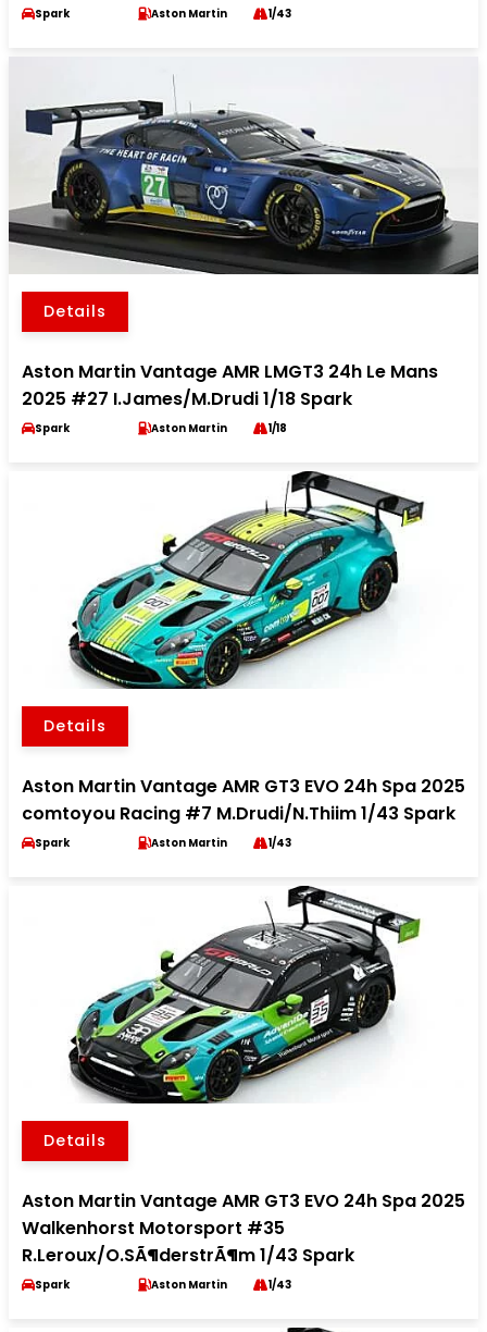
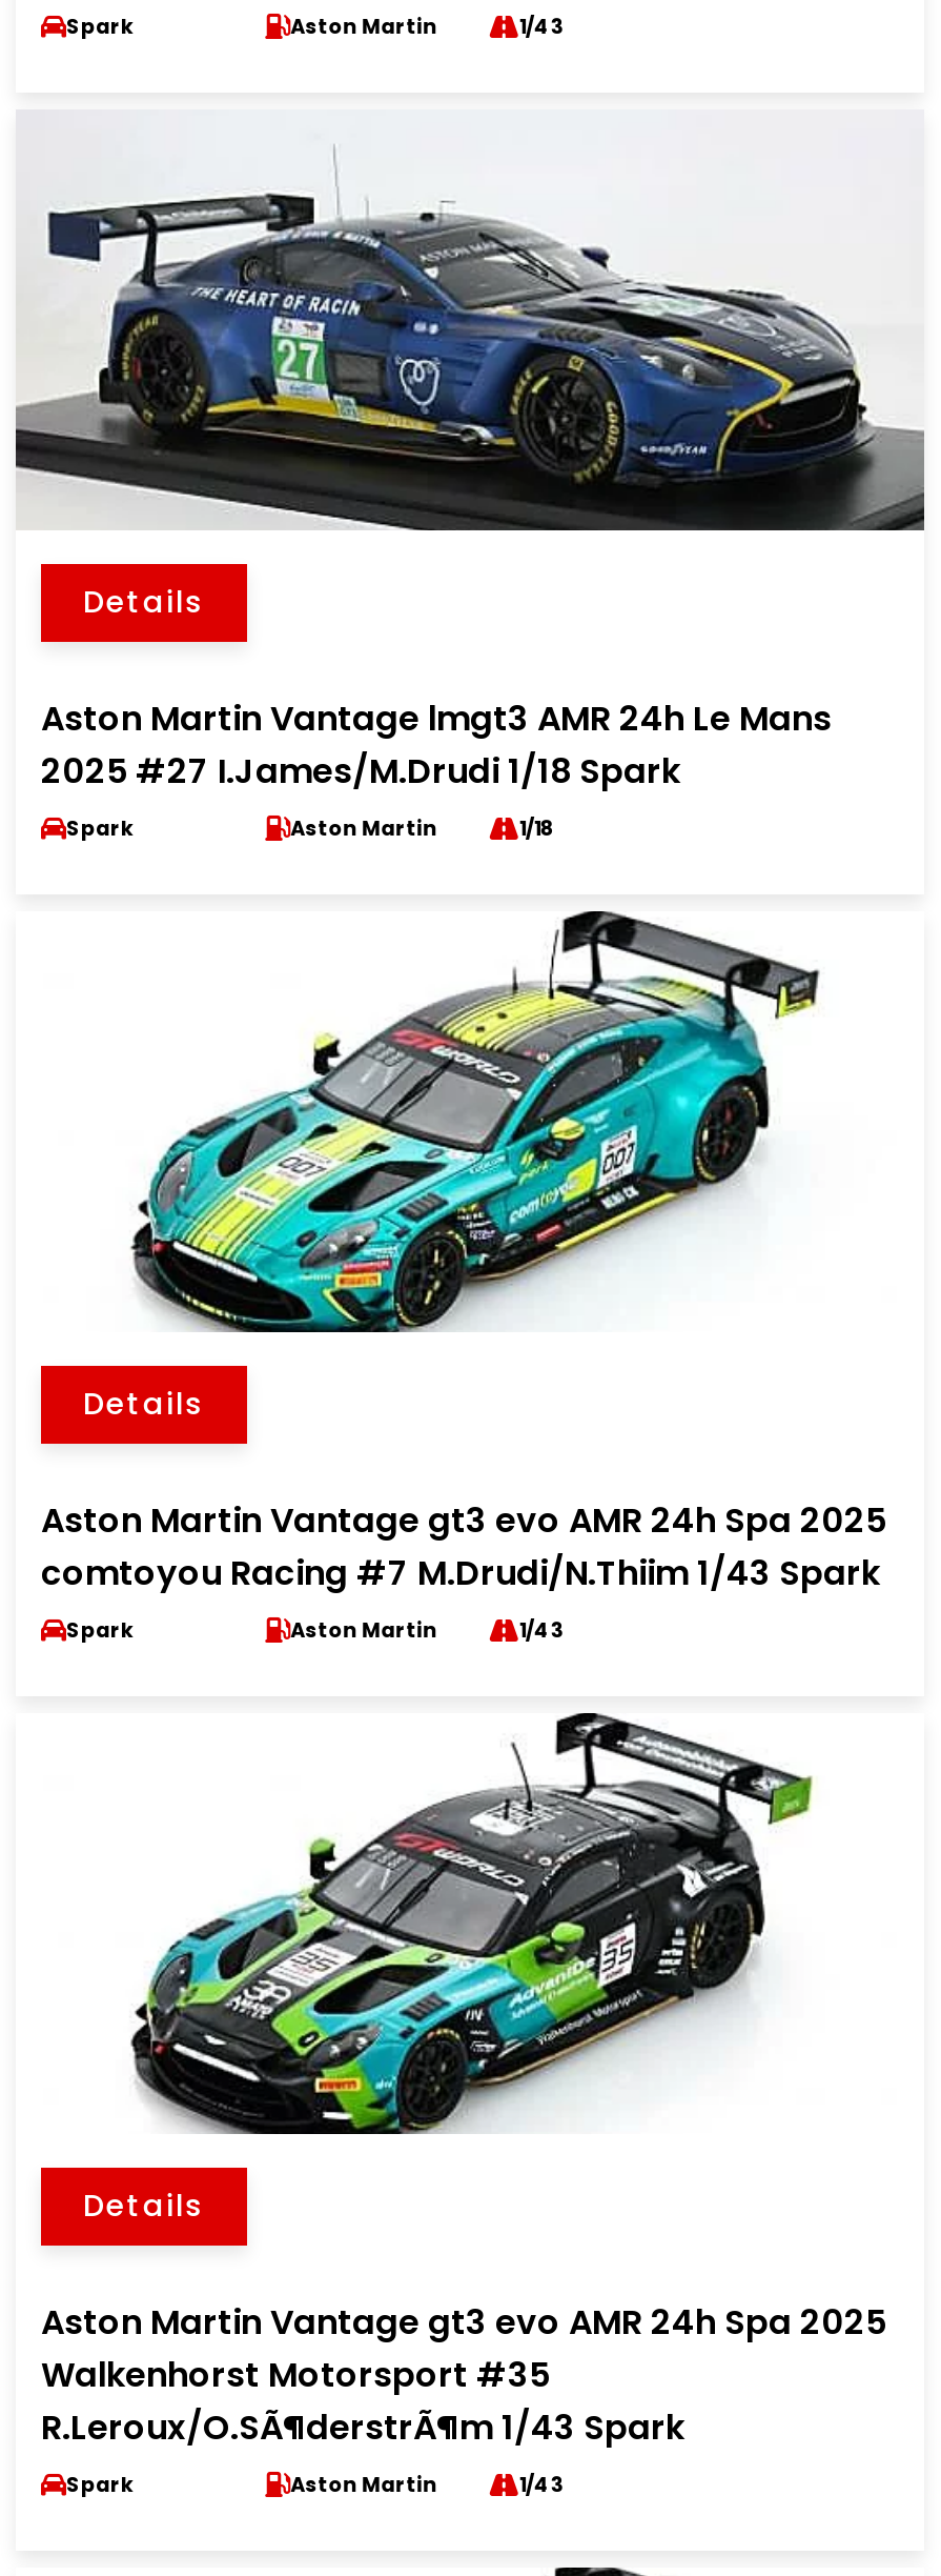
[22,359,438,384] Aston Martin Vantage AMR LMGT3 24h Le Mans -> [41,695,832,743] Aston Martin Vantage lmgt3 AMR 24h Le Mans
[22,774,465,799] Aston Martin Vantage AMR GT3 EVO 24h Spa 2025 -> [41,1496,886,1545] Aston Martin Vantage gt3 evo AMR 24h Spa 2025
[22,1188,465,1213] Aston Martin Vantage AMR GT3 EVO 24h Spa 2025 -> [41,2298,886,2347] Aston Martin Vantage gt3 evo AMR 24h Spa 2025

